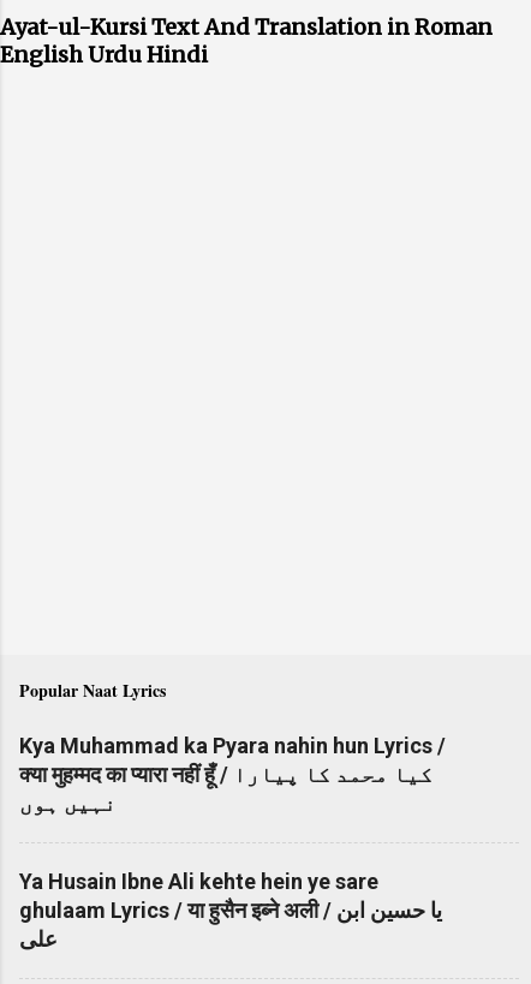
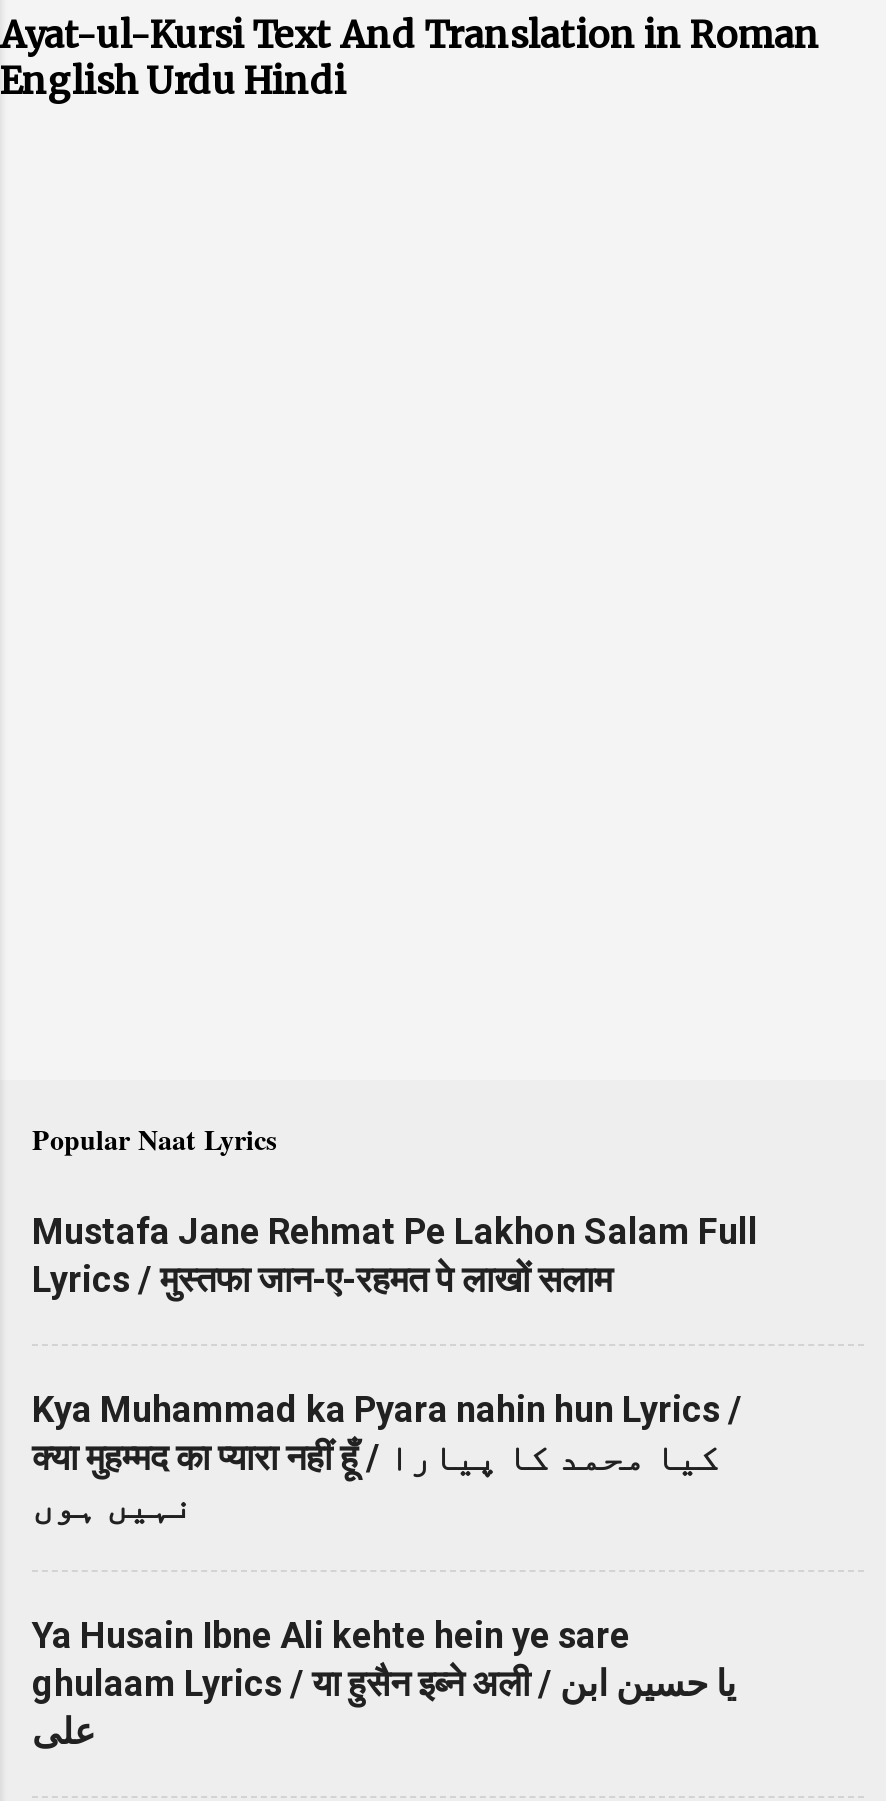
none -> [32,1211,758,1301] Mustafa Jane Rehmat Pe Lakhon Salam Full | Lyrics / मुस्तफा जान-ए-रहमत पे लाखों सलाम

